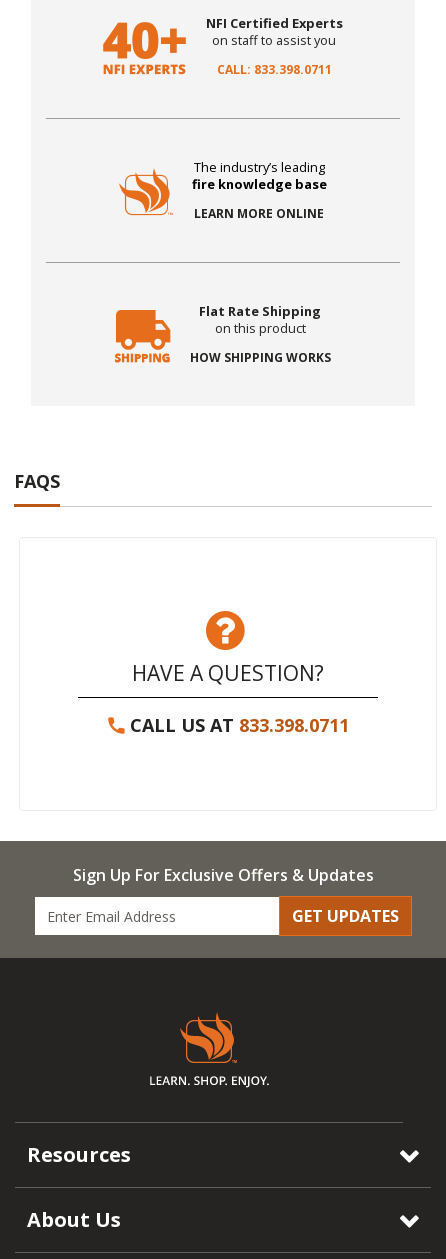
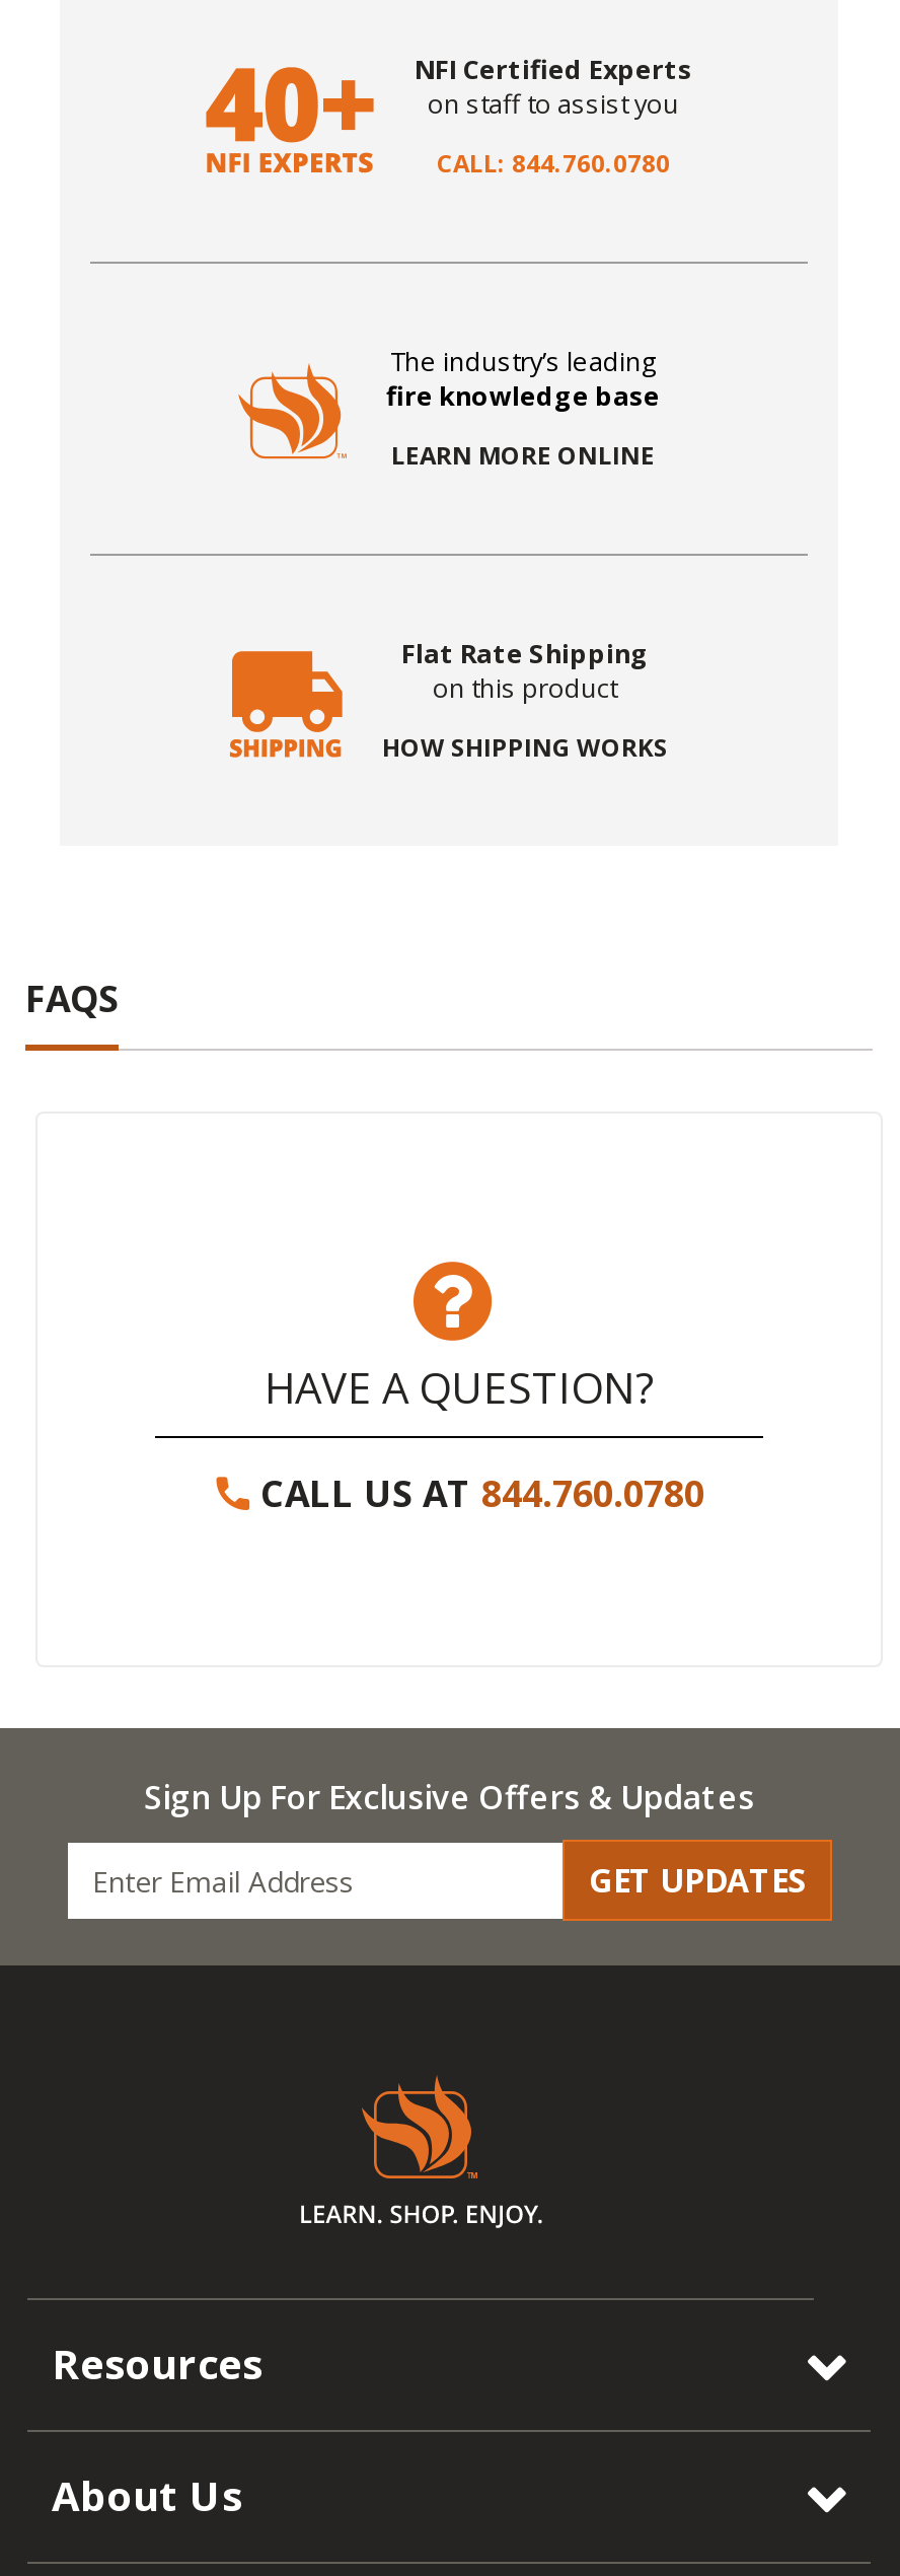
[217,61,332,78] CALL: 833.398.0711 -> [437,147,670,181] CALL: 844.760.0780
[130,713,349,737] CALL US AT 833.398.0711 -> [260,1469,704,1518] CALL US AT 844.760.0780

